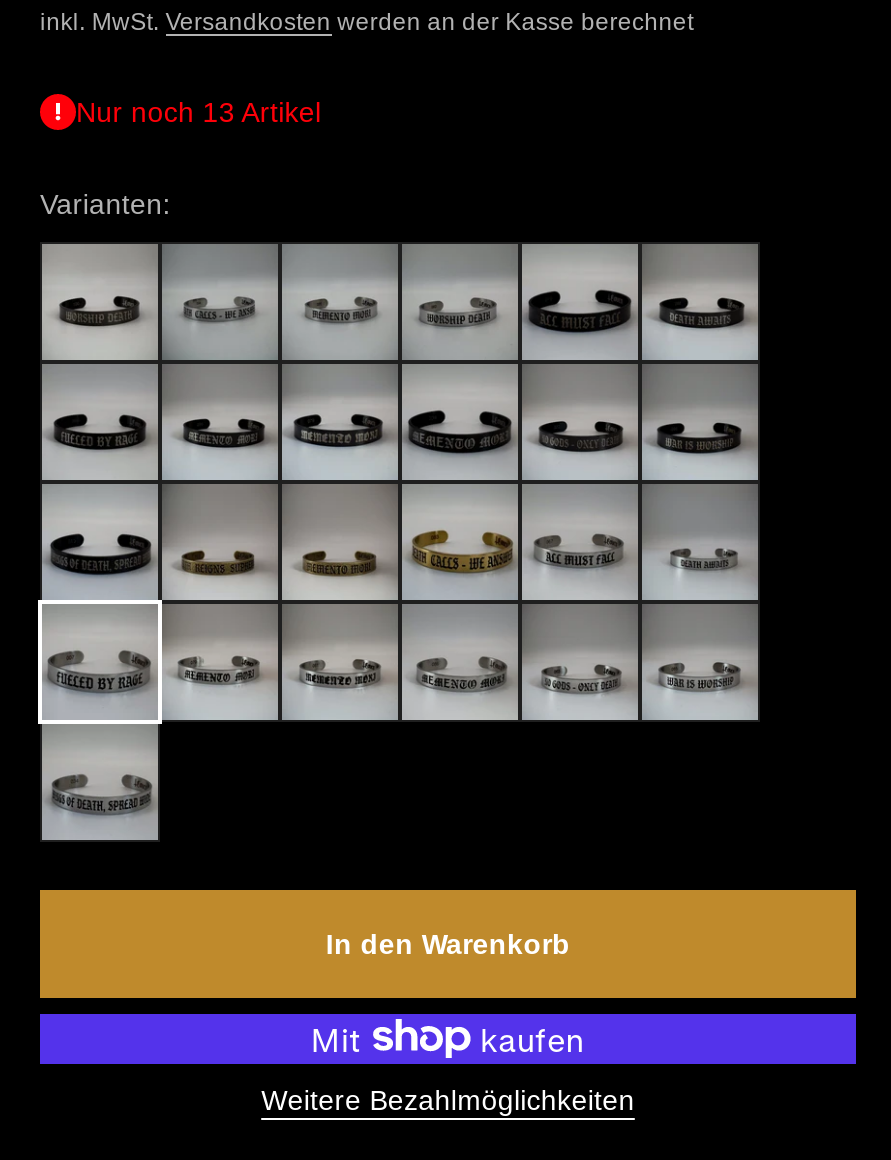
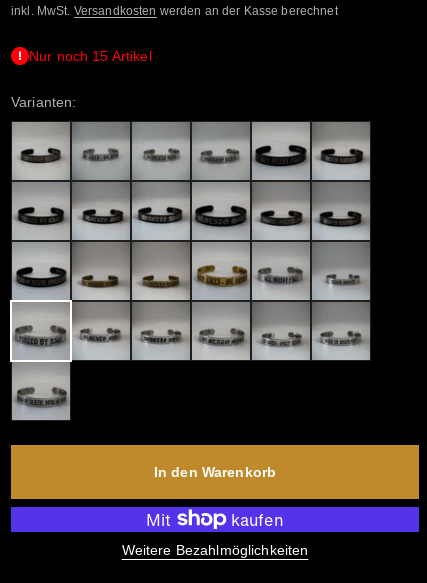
[76,96,321,128] Nur noch 13 Artikel -> [29,48,152,64] Nur noch 15 Artikel

